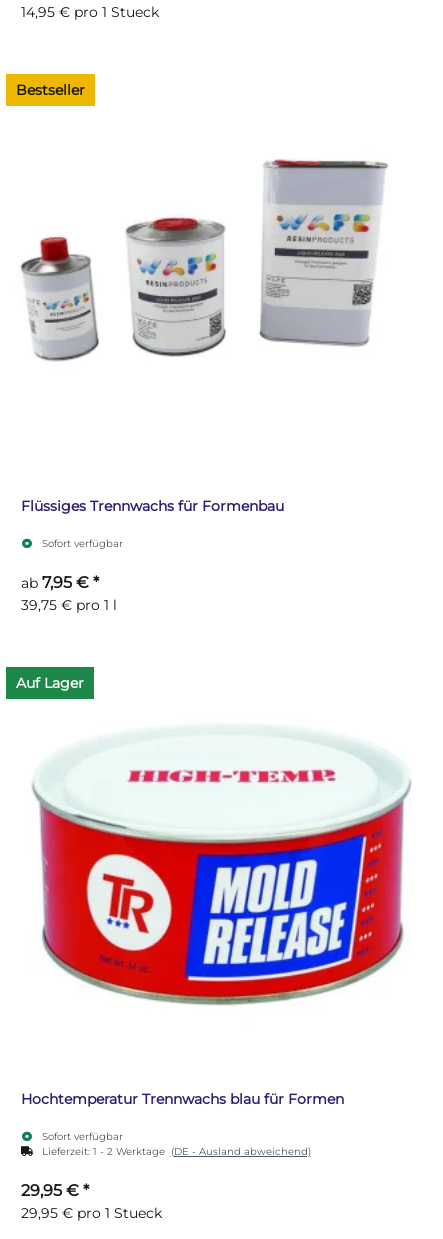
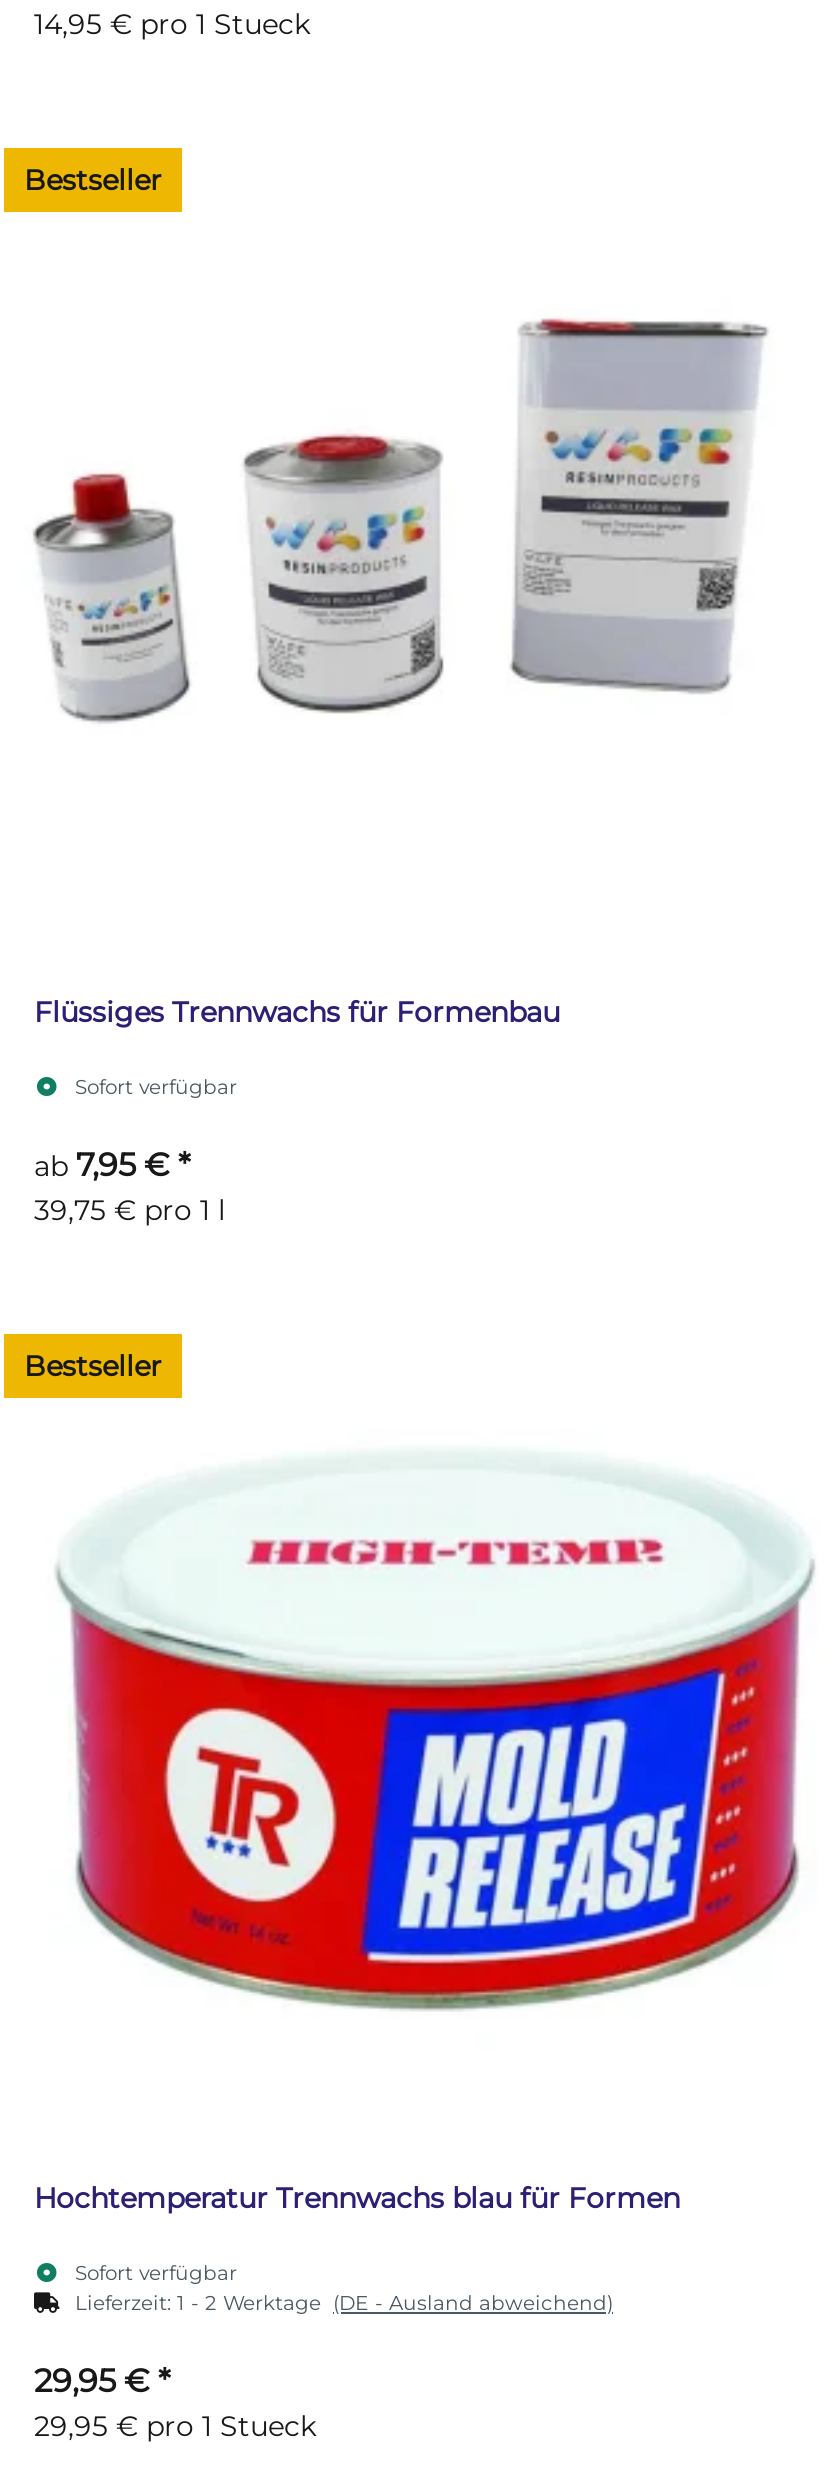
[16,674,84,692] Auf Lager -> [24,1347,162,1383] Bestseller

